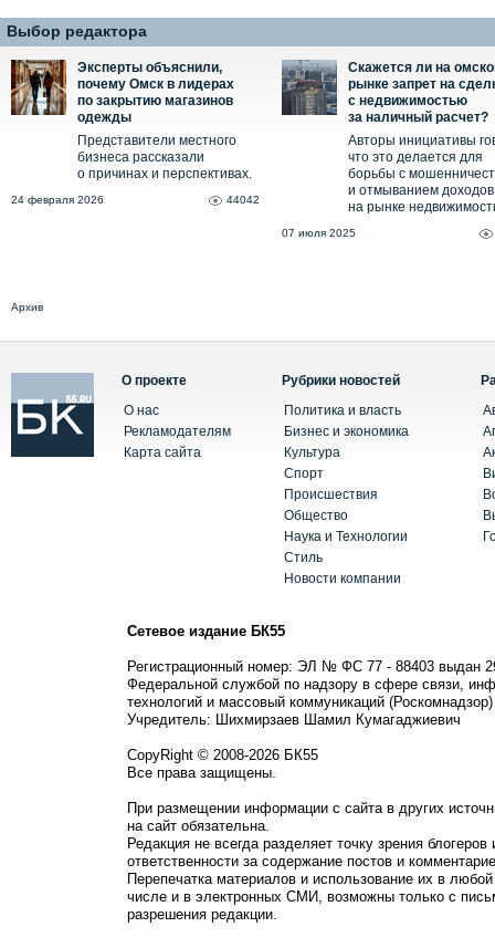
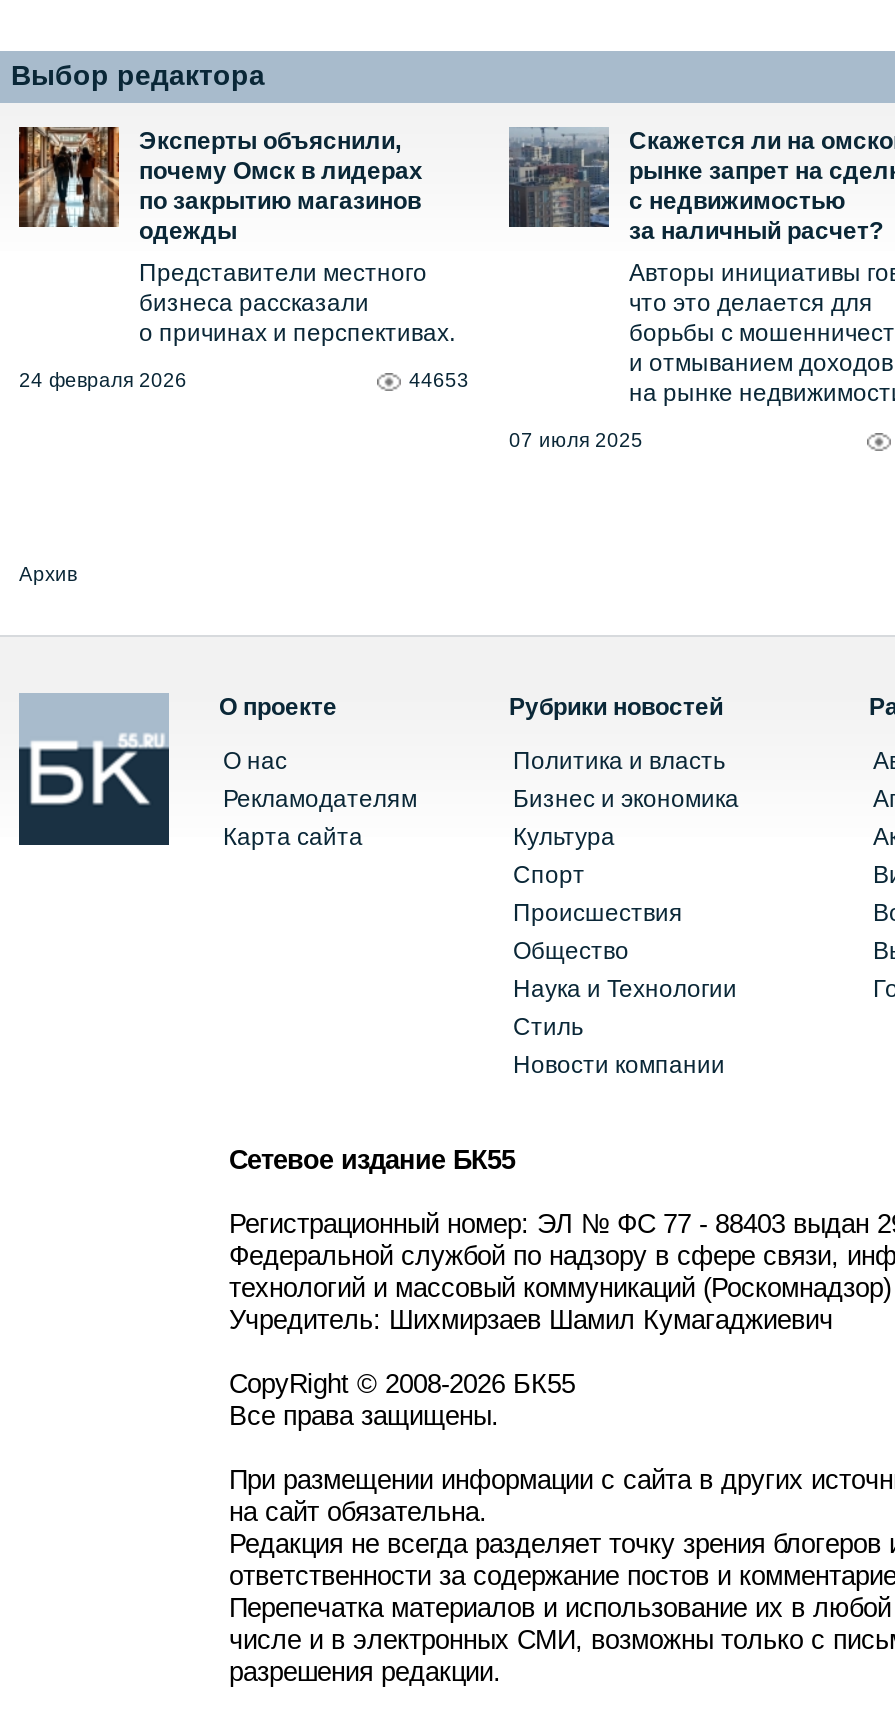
[227,194,260,206] 44042 -> [409,369,469,391] 44653

